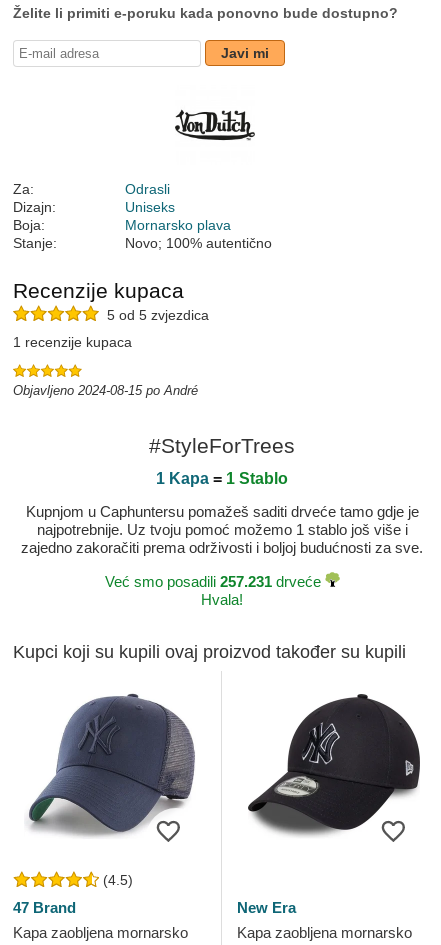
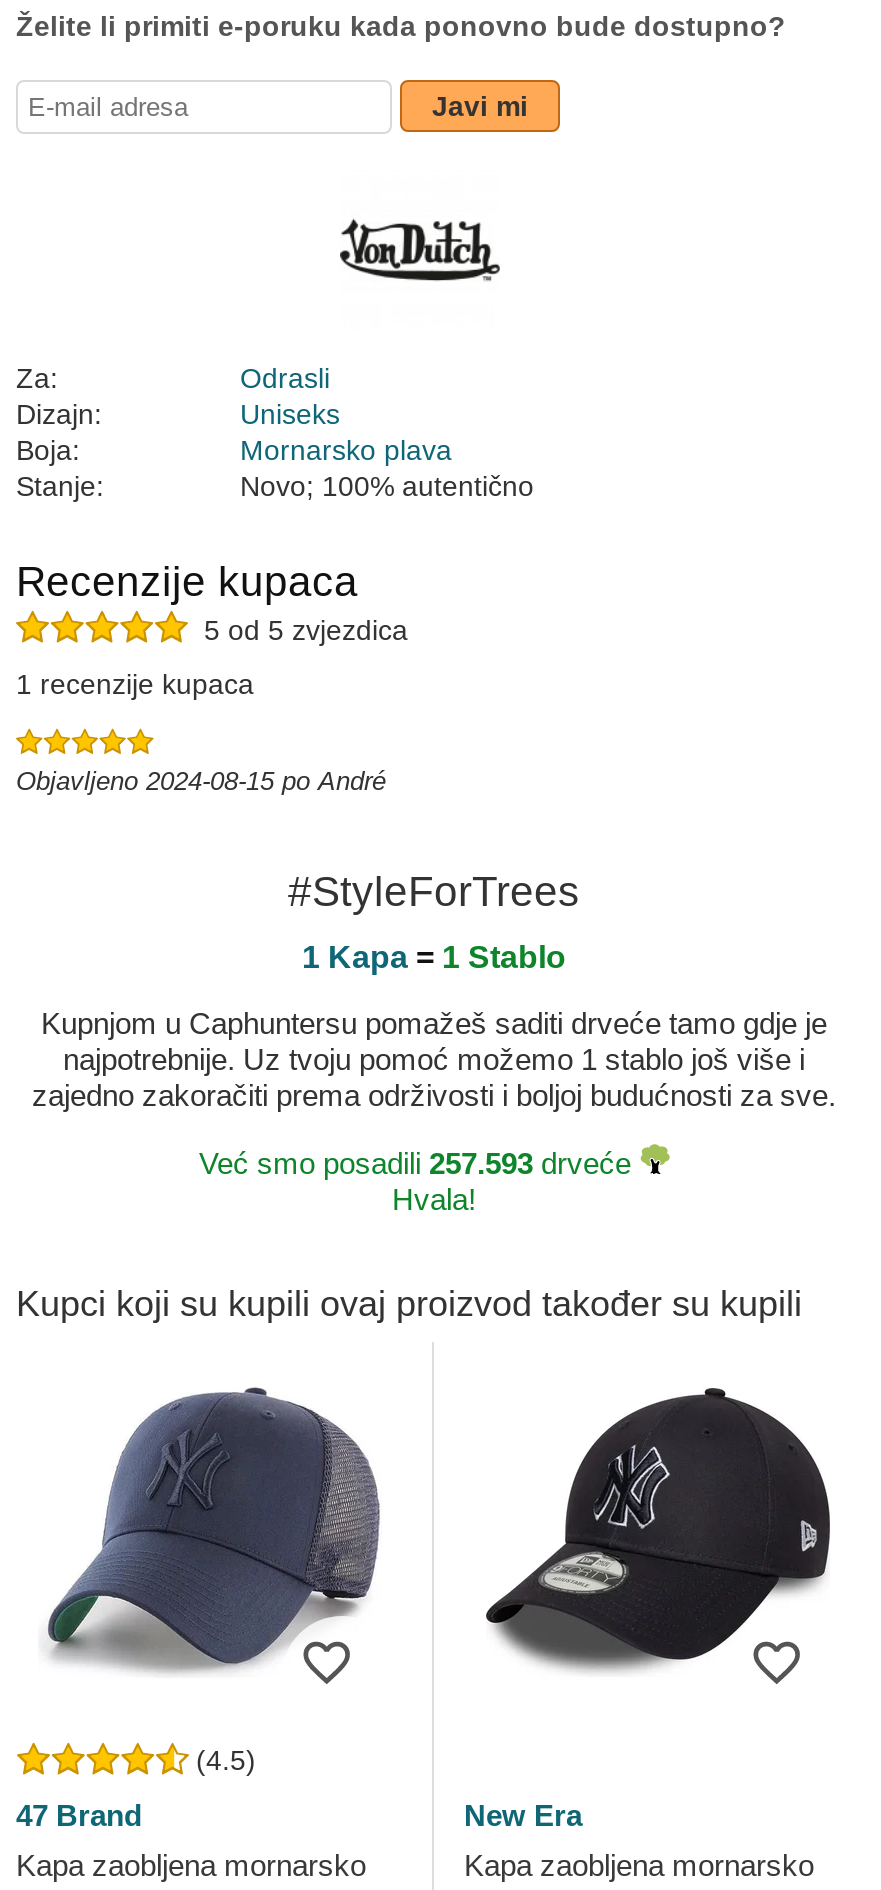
[104,573,324,590] Već smo posadili 257.231 drveće -> [199,1147,639,1181] Već smo posadili 257.593 drveće

